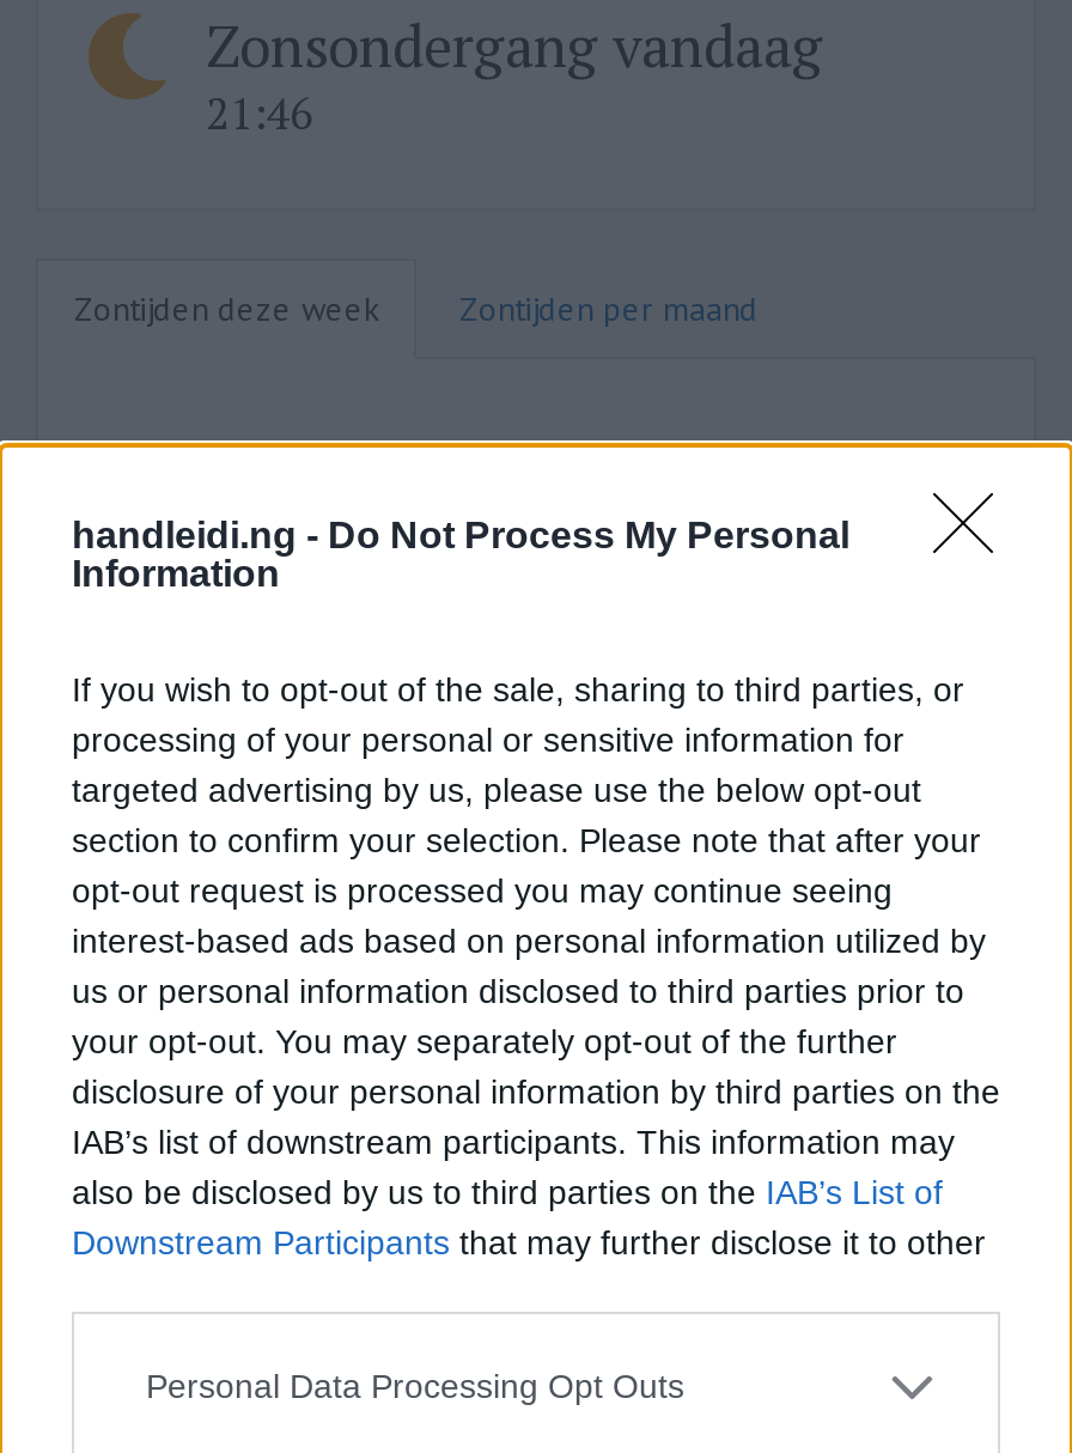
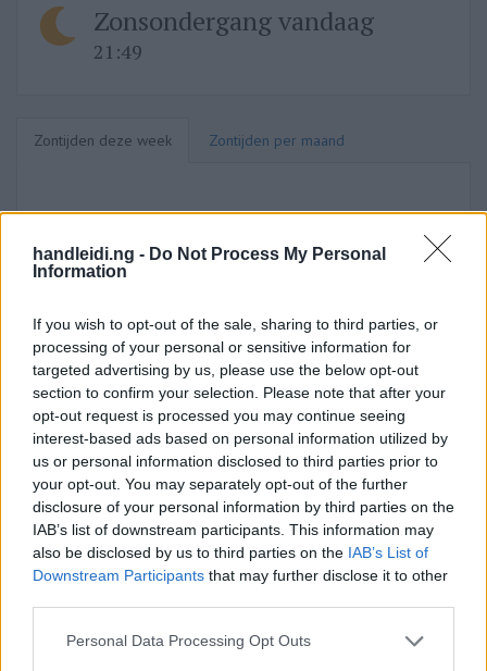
[206,84,313,141] 21:46 -> [93,38,142,64] 21:49

